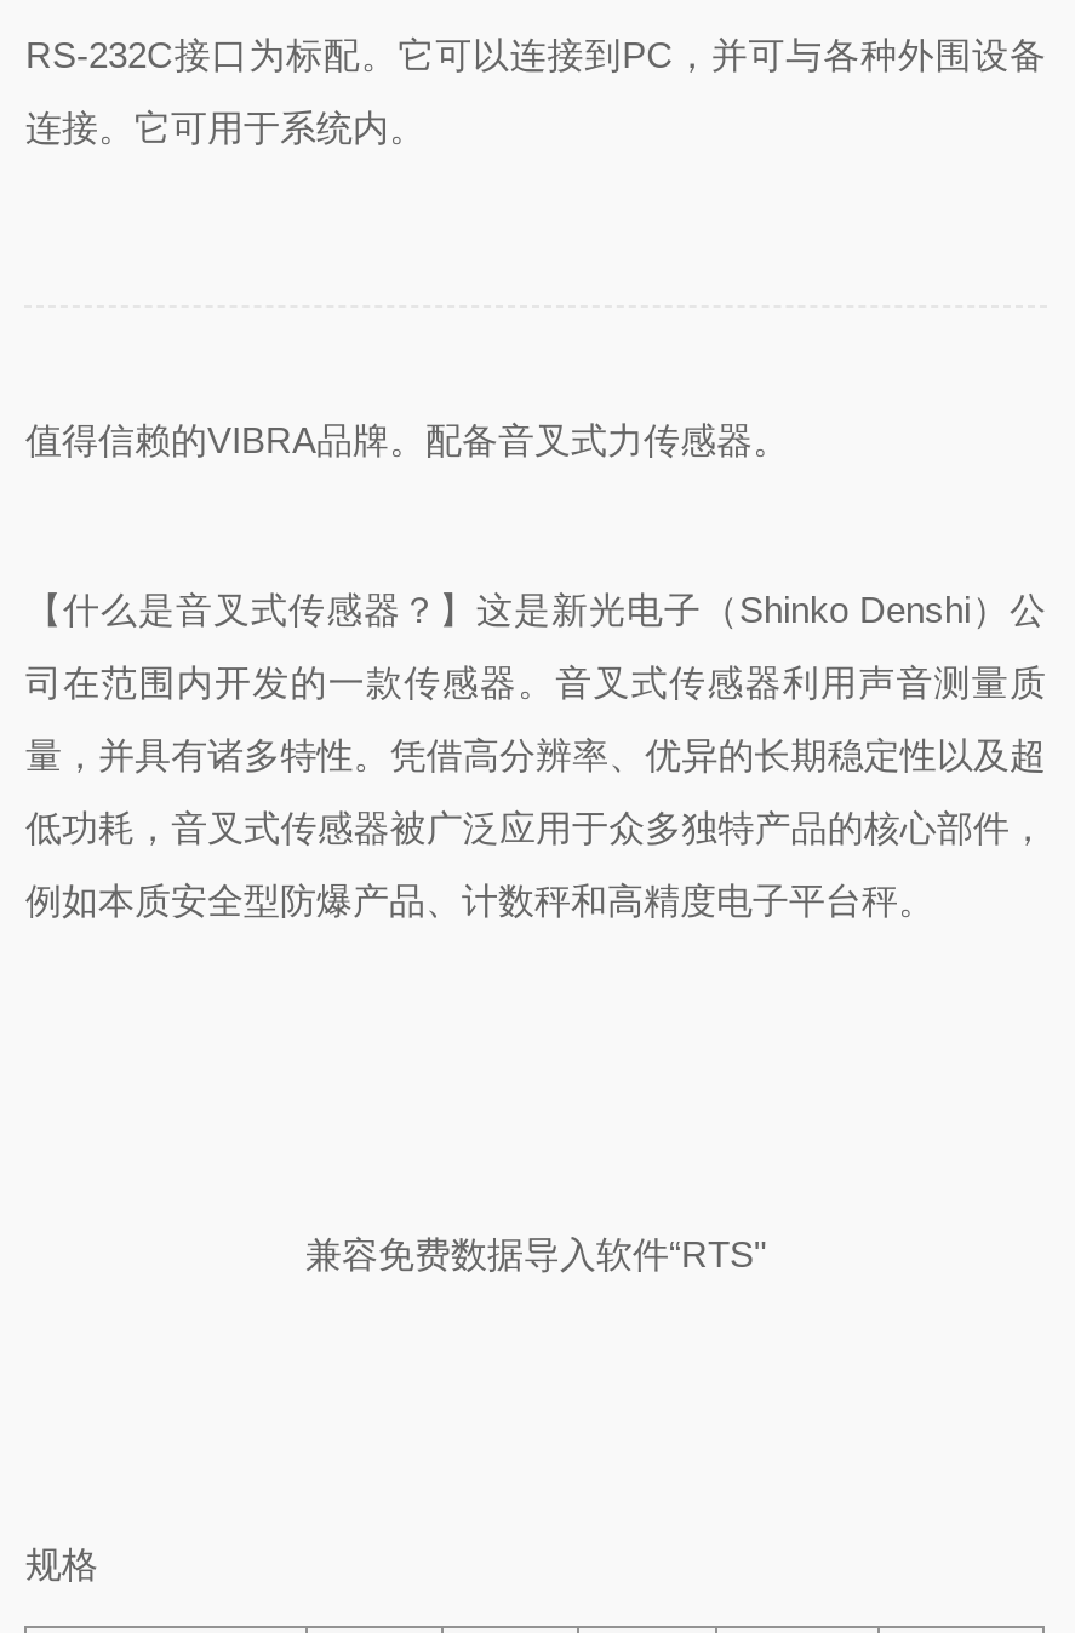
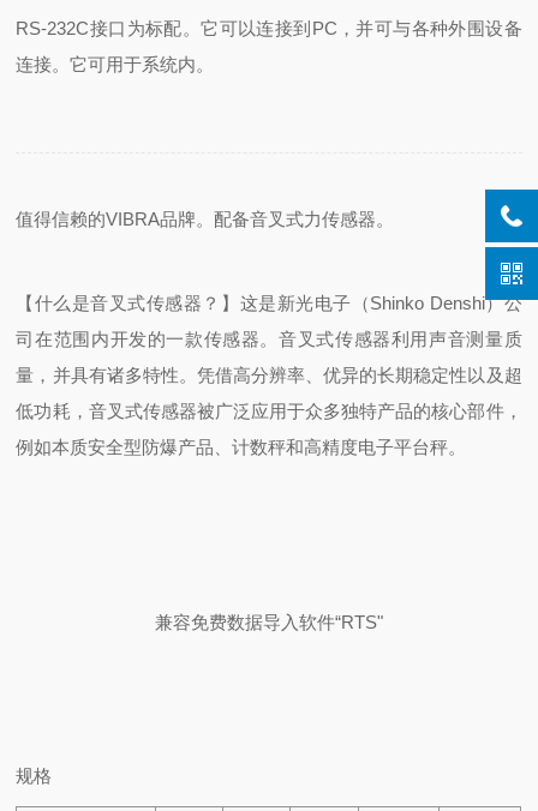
none -> [483,187,534,302] [image]

